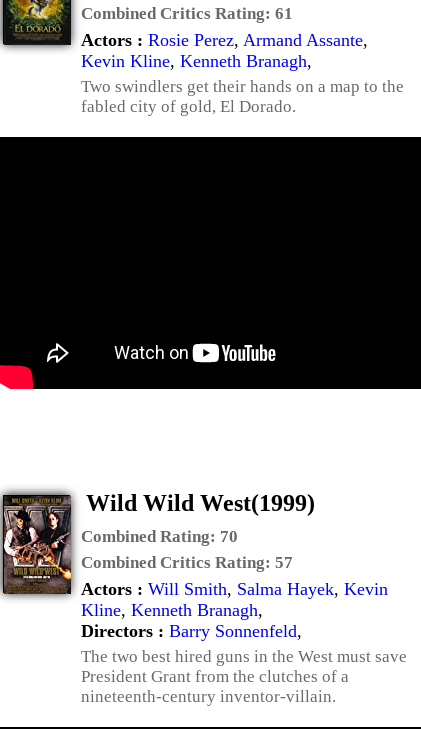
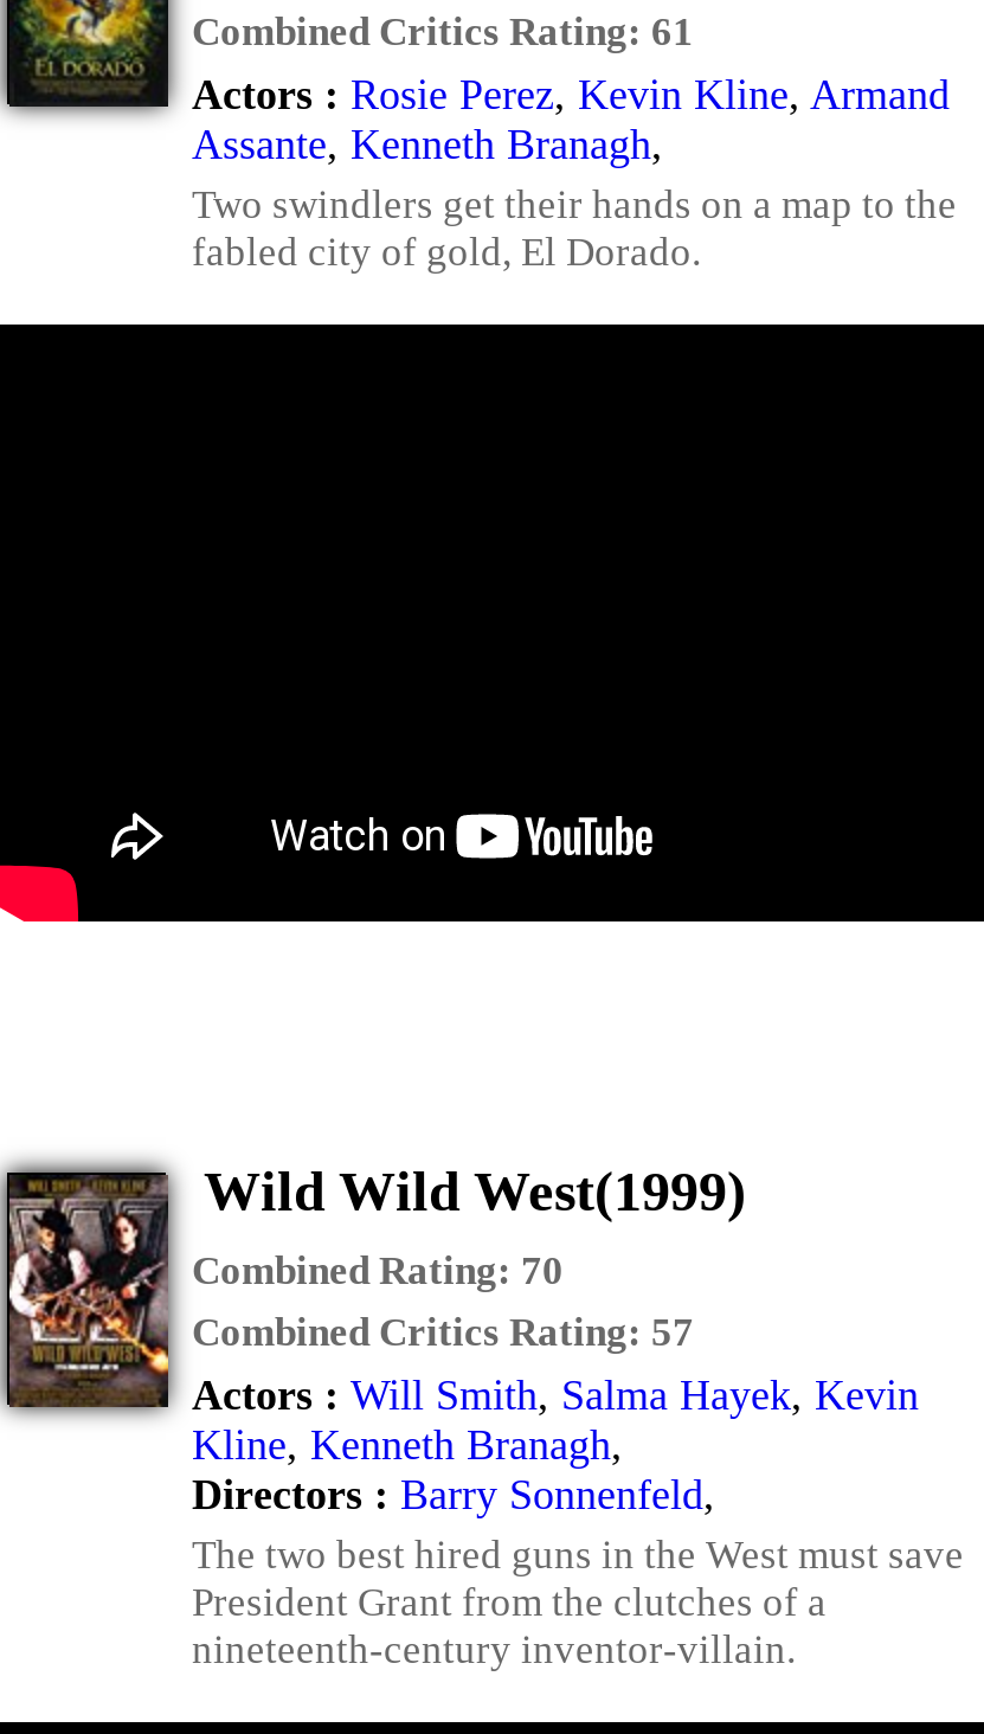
[81,30,368,71] Actors : Rosie Perez, Armand Assante, | Kevin Kline, Kenneth Branagh, -> [192,71,950,168] Actors : Rosie Perez, Kevin Kline, Armand | Assante, Kenneth Branagh,

